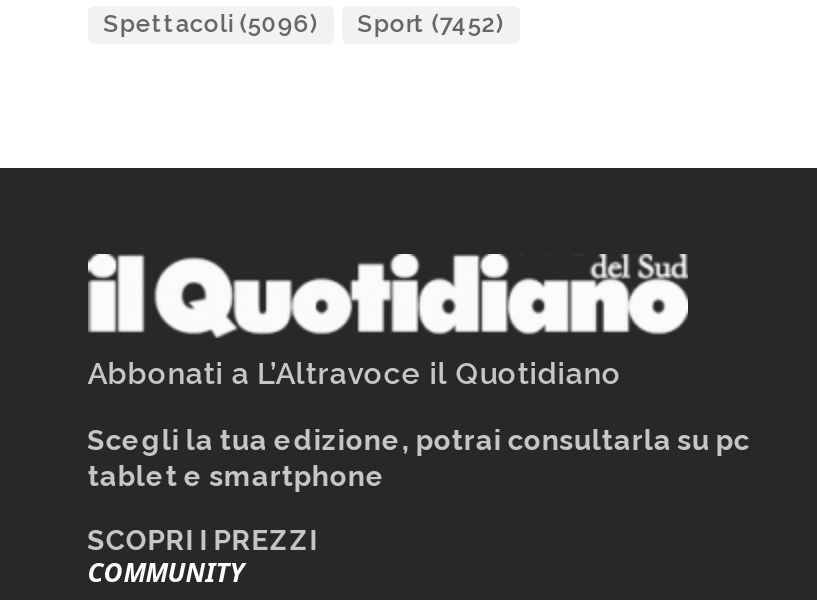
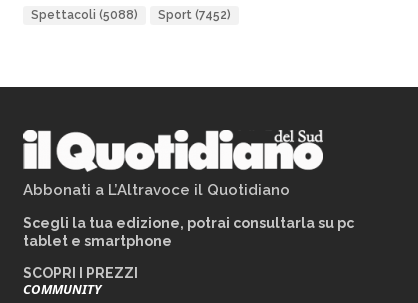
[104,10,504,38] Spettacoli (5096) Sport (7452) -> [31,8,231,22] Spettacoli (5088) Sport (7452)

